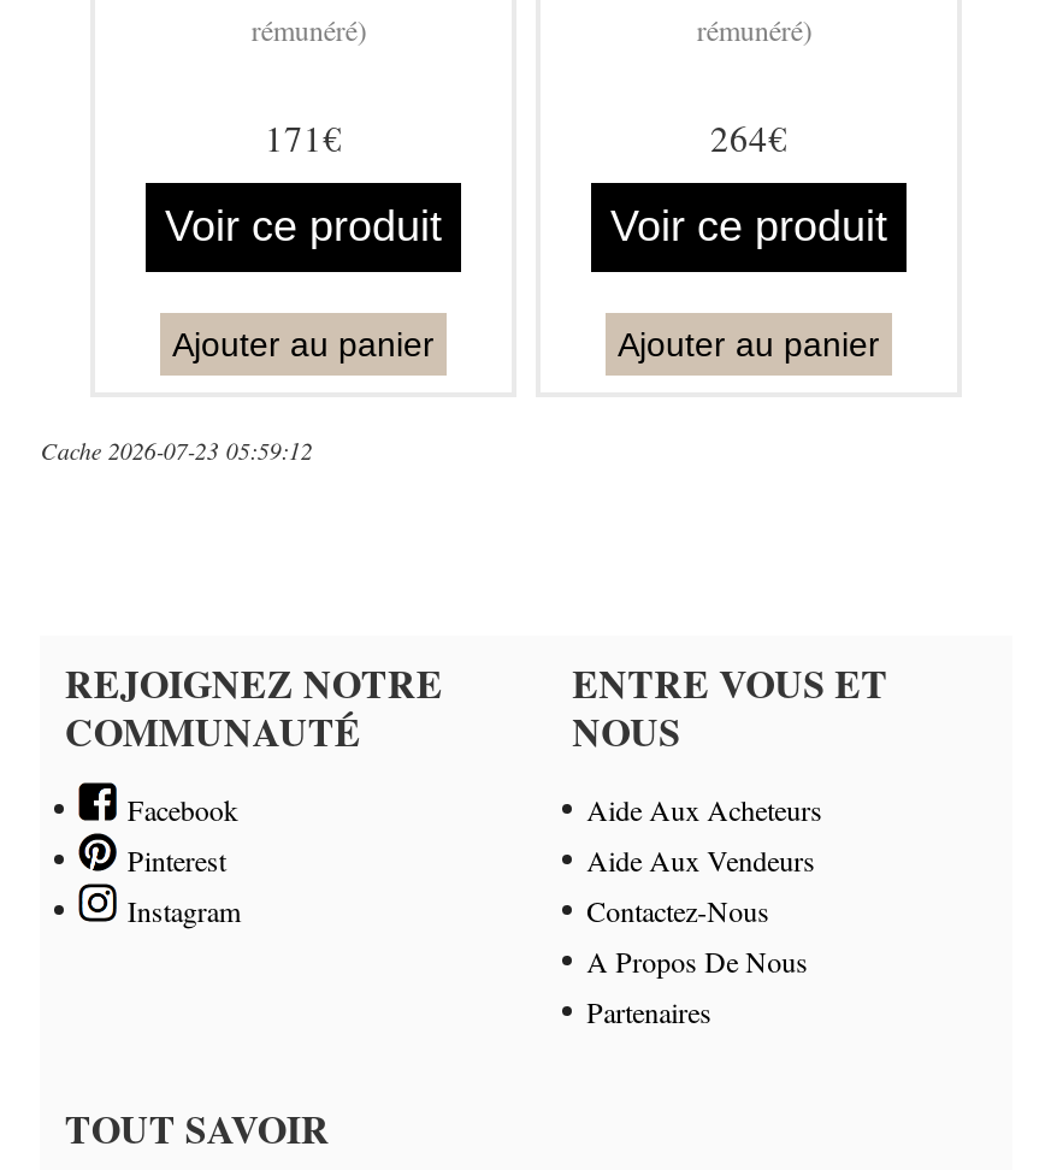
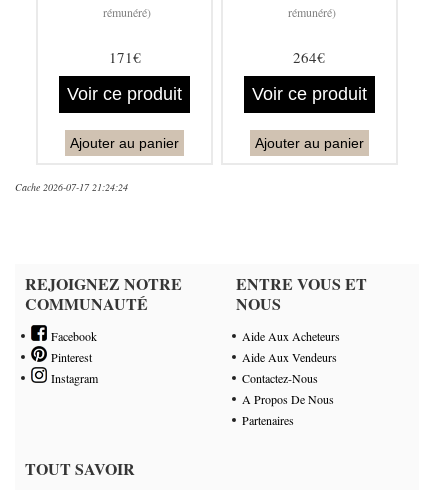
[41,434,313,468] Cache 2026-07-23 05:59:12 -> [15,180,128,194] Cache 2026-07-17 21:24:24

